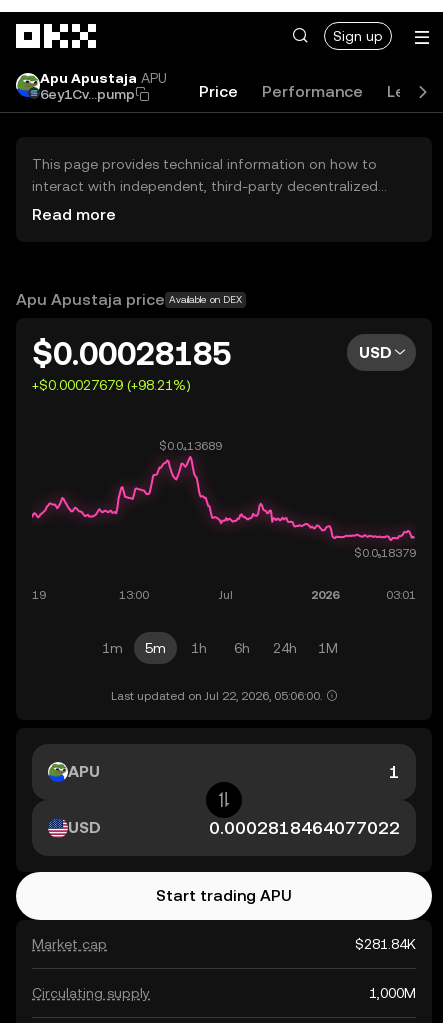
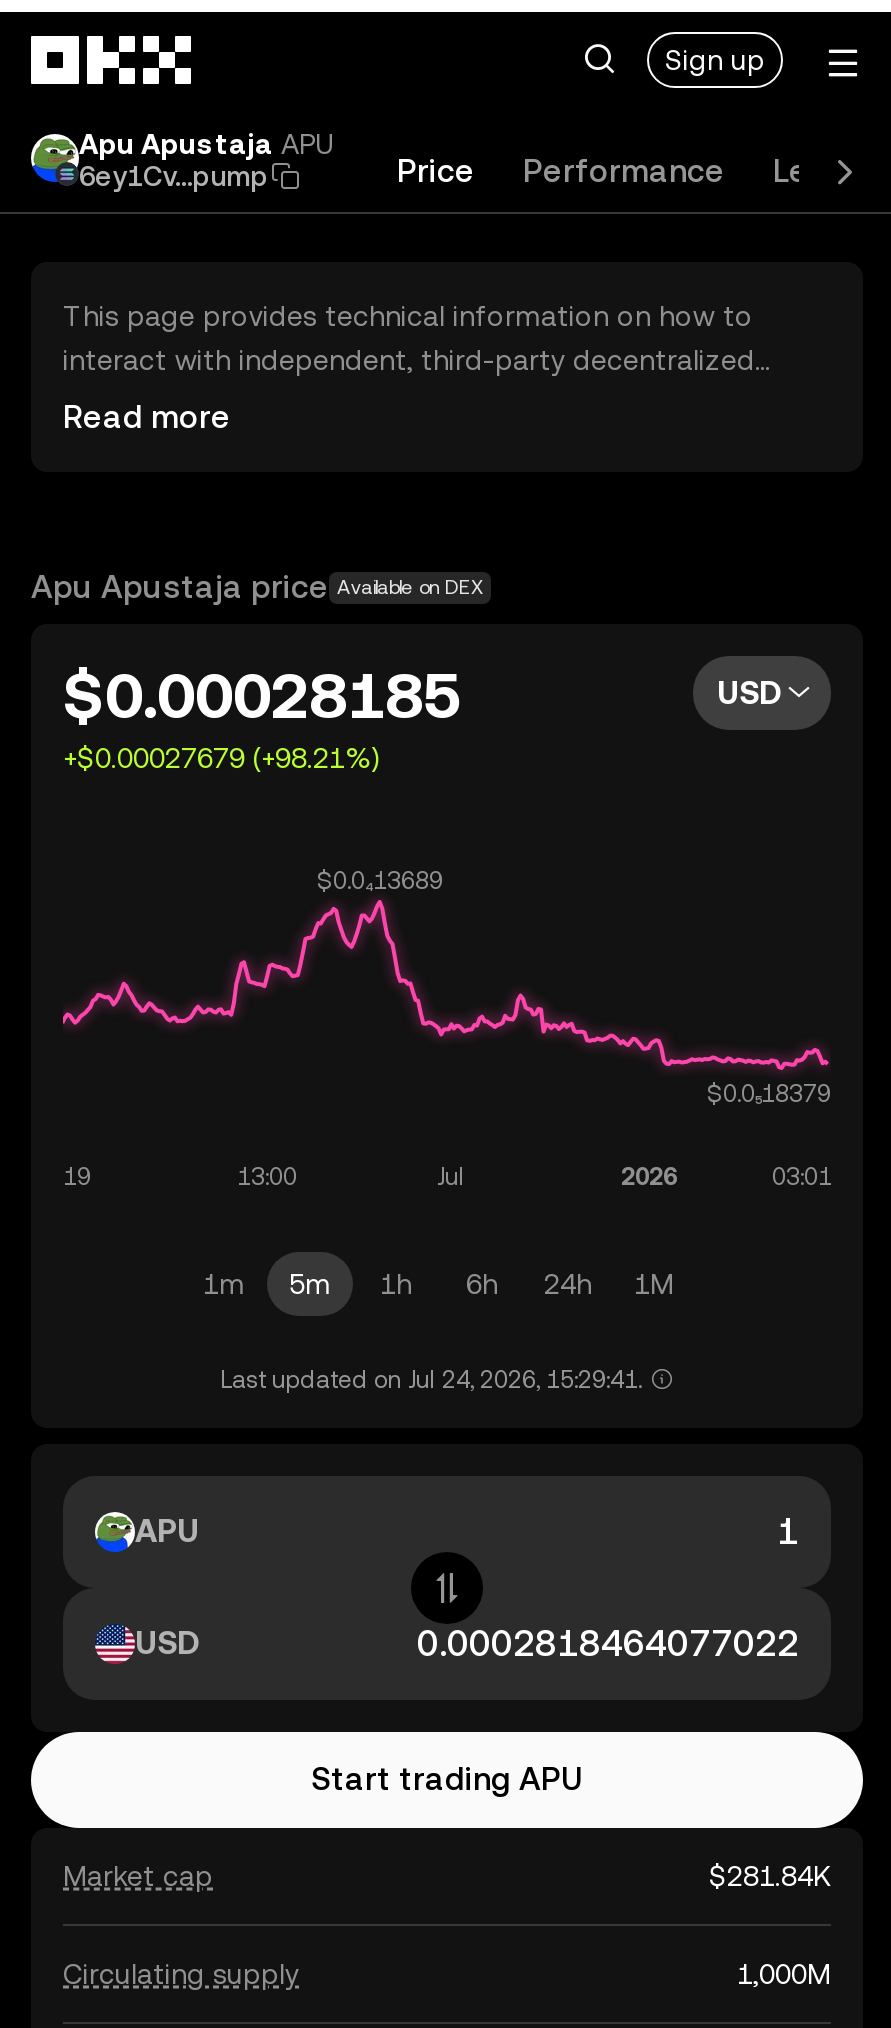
[110,689,321,703] Last updated on Jul 22, 2026, 05:06:00. -> [220,1366,642,1394] Last updated on Jul 24, 2026, 15:29:41.

